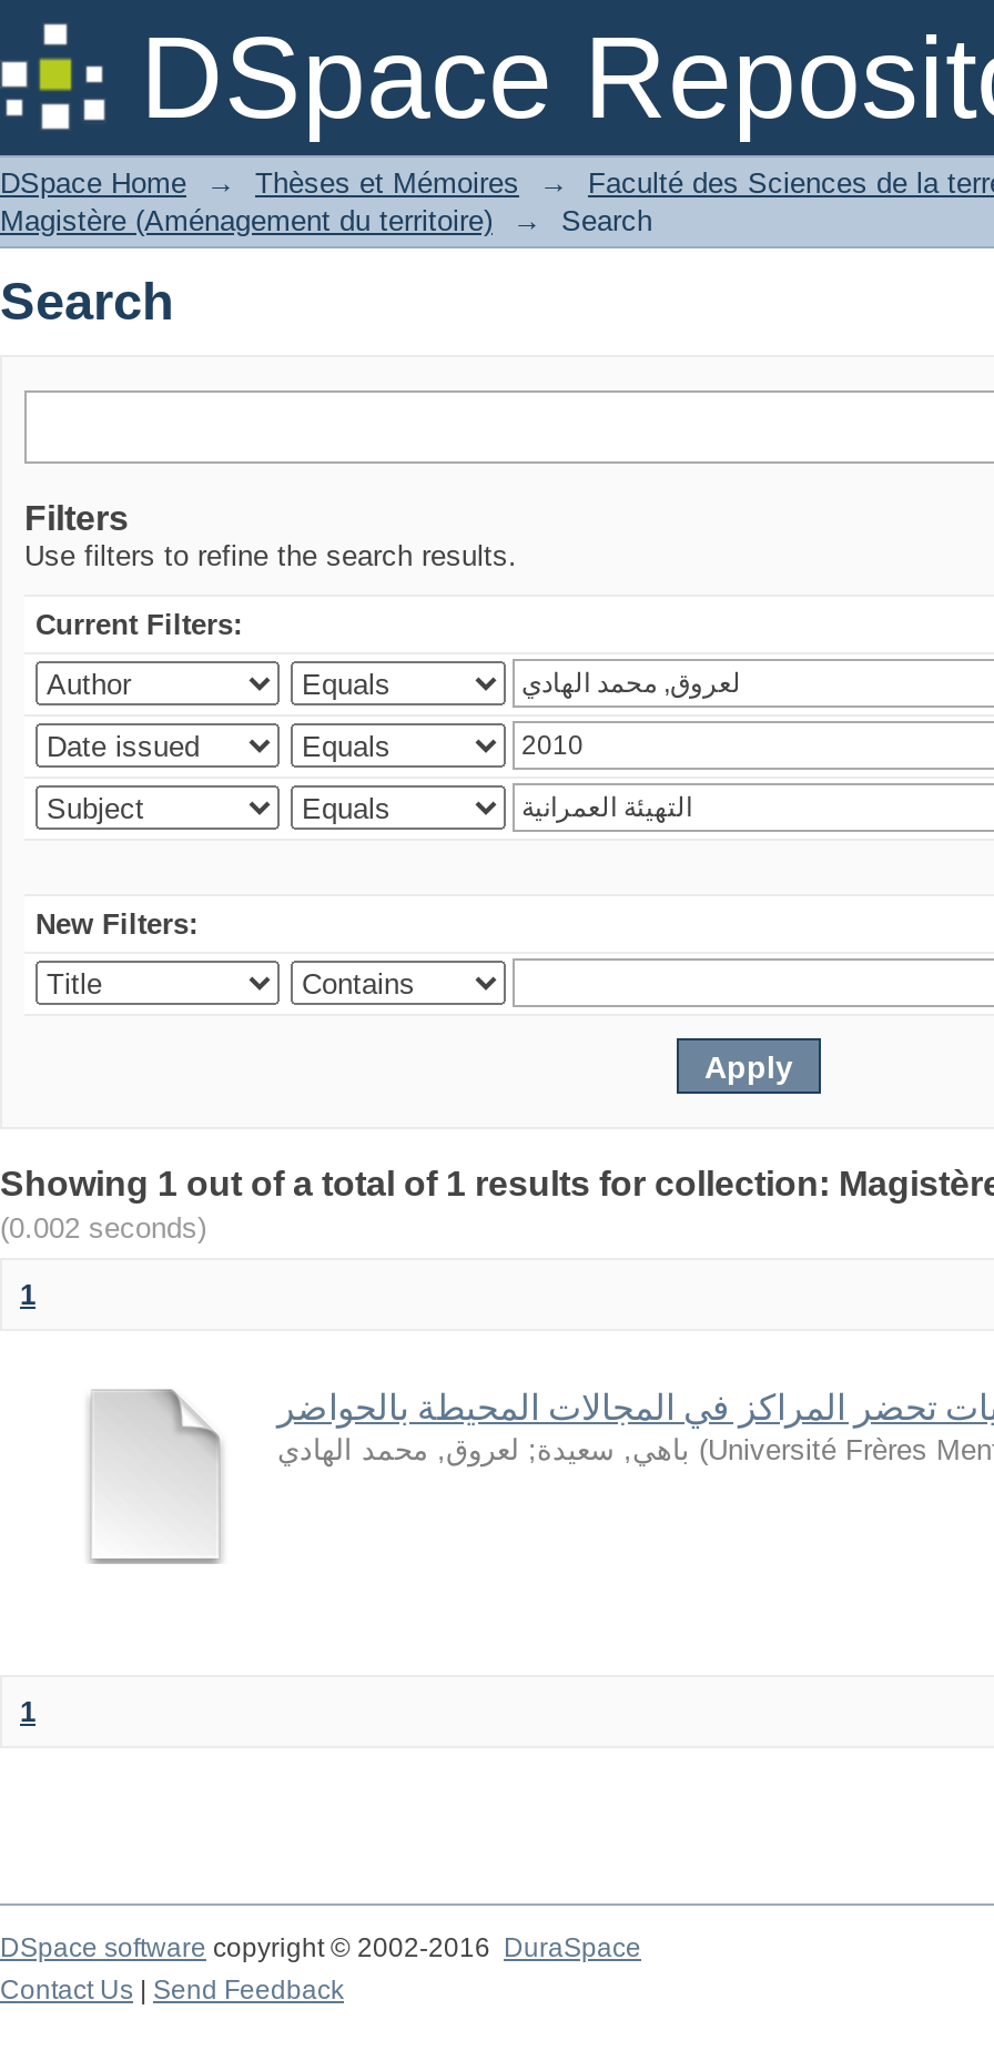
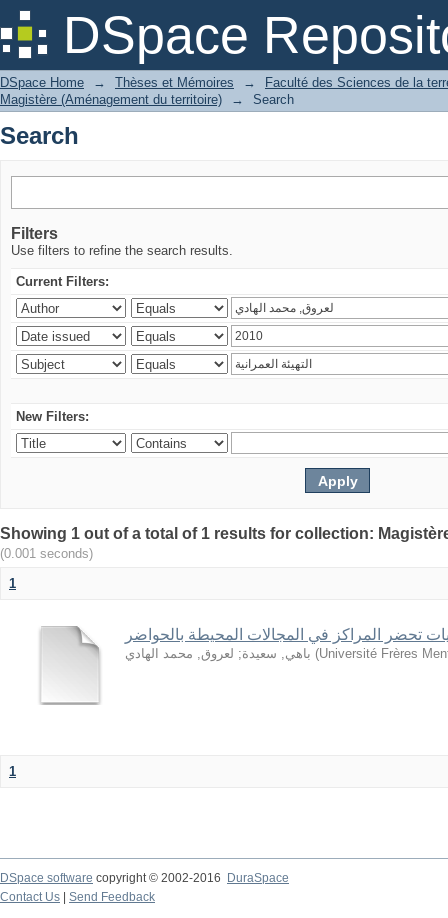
[0,1211,206,1245] (0.002 seconds) -> [0,546,93,561] (0.001 seconds)

